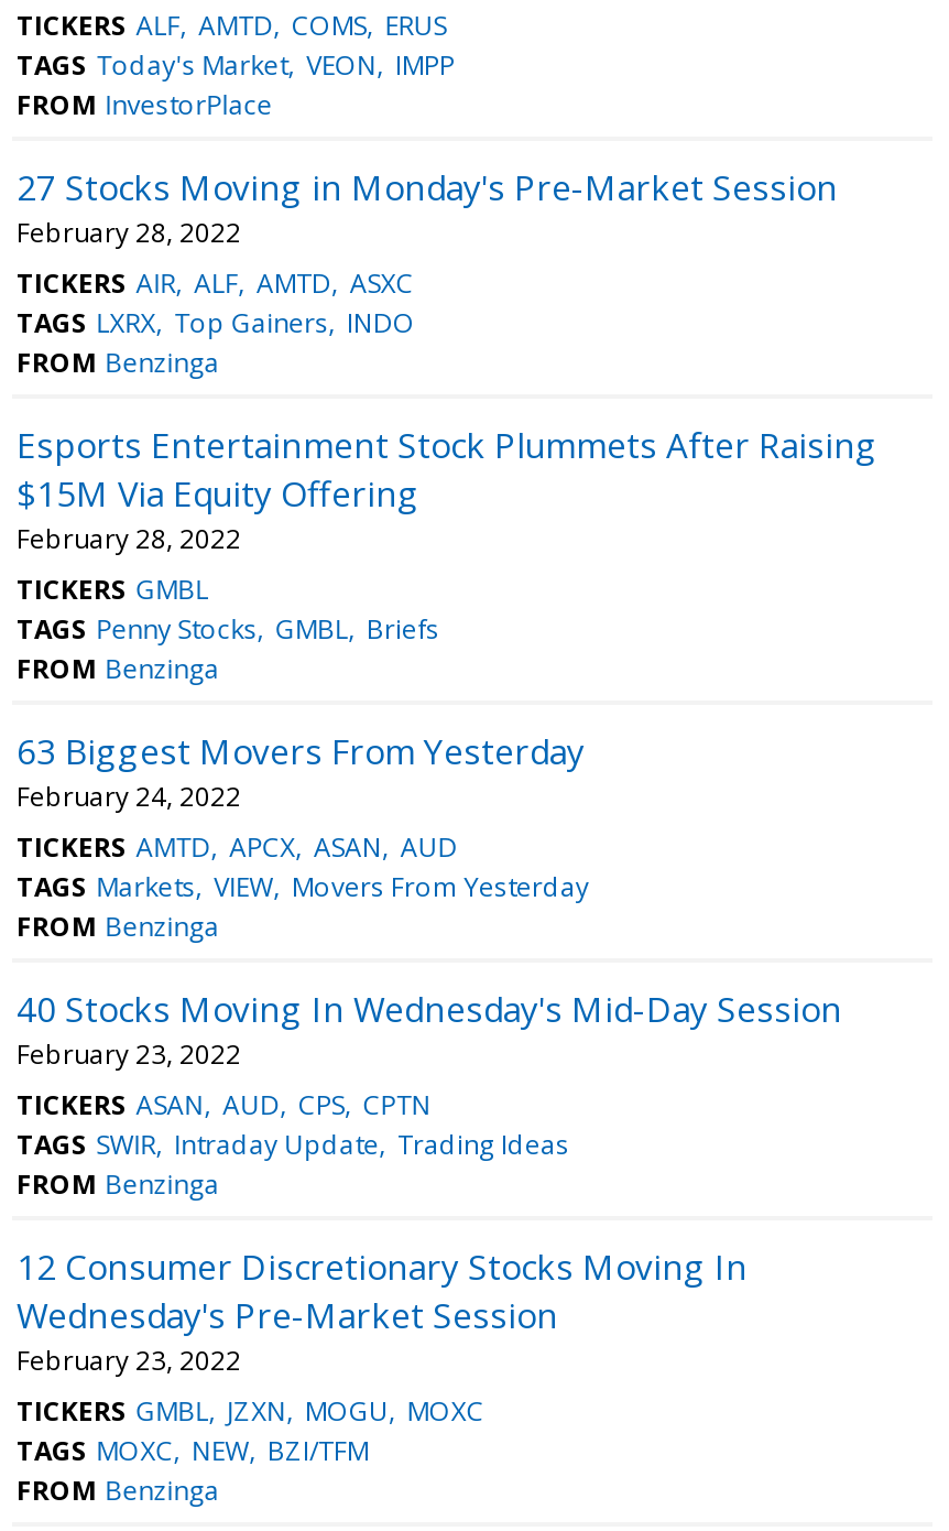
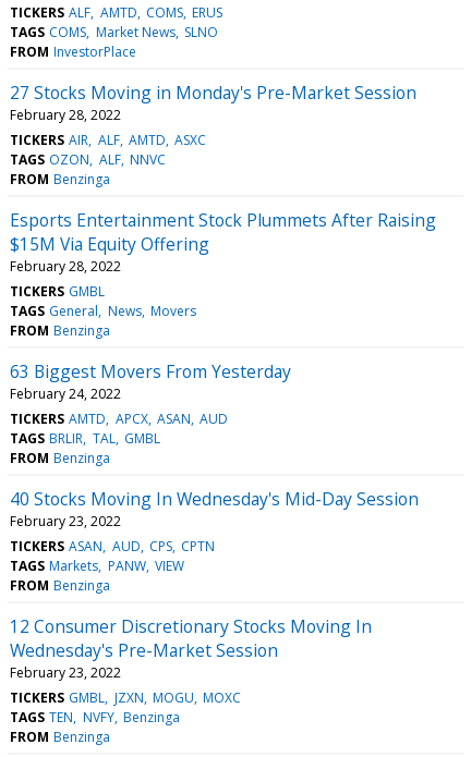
[17,46,454,83] TAGS Today's Market VEON IMPP -> [10,23,218,41] TAGS COMS Market News SLNO
[17,304,415,341] TAGS LXRX Top Gainers INDO -> [10,150,166,169] TAGS OZON ALF NNVC
[17,610,439,647] TAGS Penny Stocks GMBL Briefs -> [10,301,196,320] TAGS General News Movers
[17,867,589,905] TAGS Markets VIEW Movers From Yesterday -> [10,429,160,447] TAGS BRLIR TAL GMBL
[17,1125,569,1163] TAGS SWIR Intraday Update Trading Ideas -> [10,556,184,575] TAGS Markets PANW VIEW
[17,1431,369,1469] TAGS MOXC NEW BZI/TFM -> [10,708,180,726] TAGS TEN NVFY Benzinga

